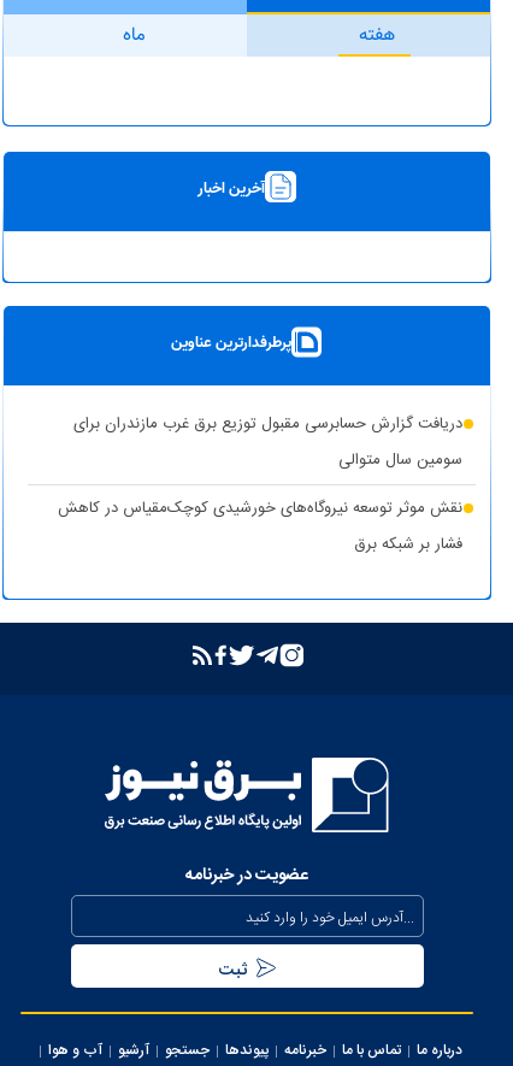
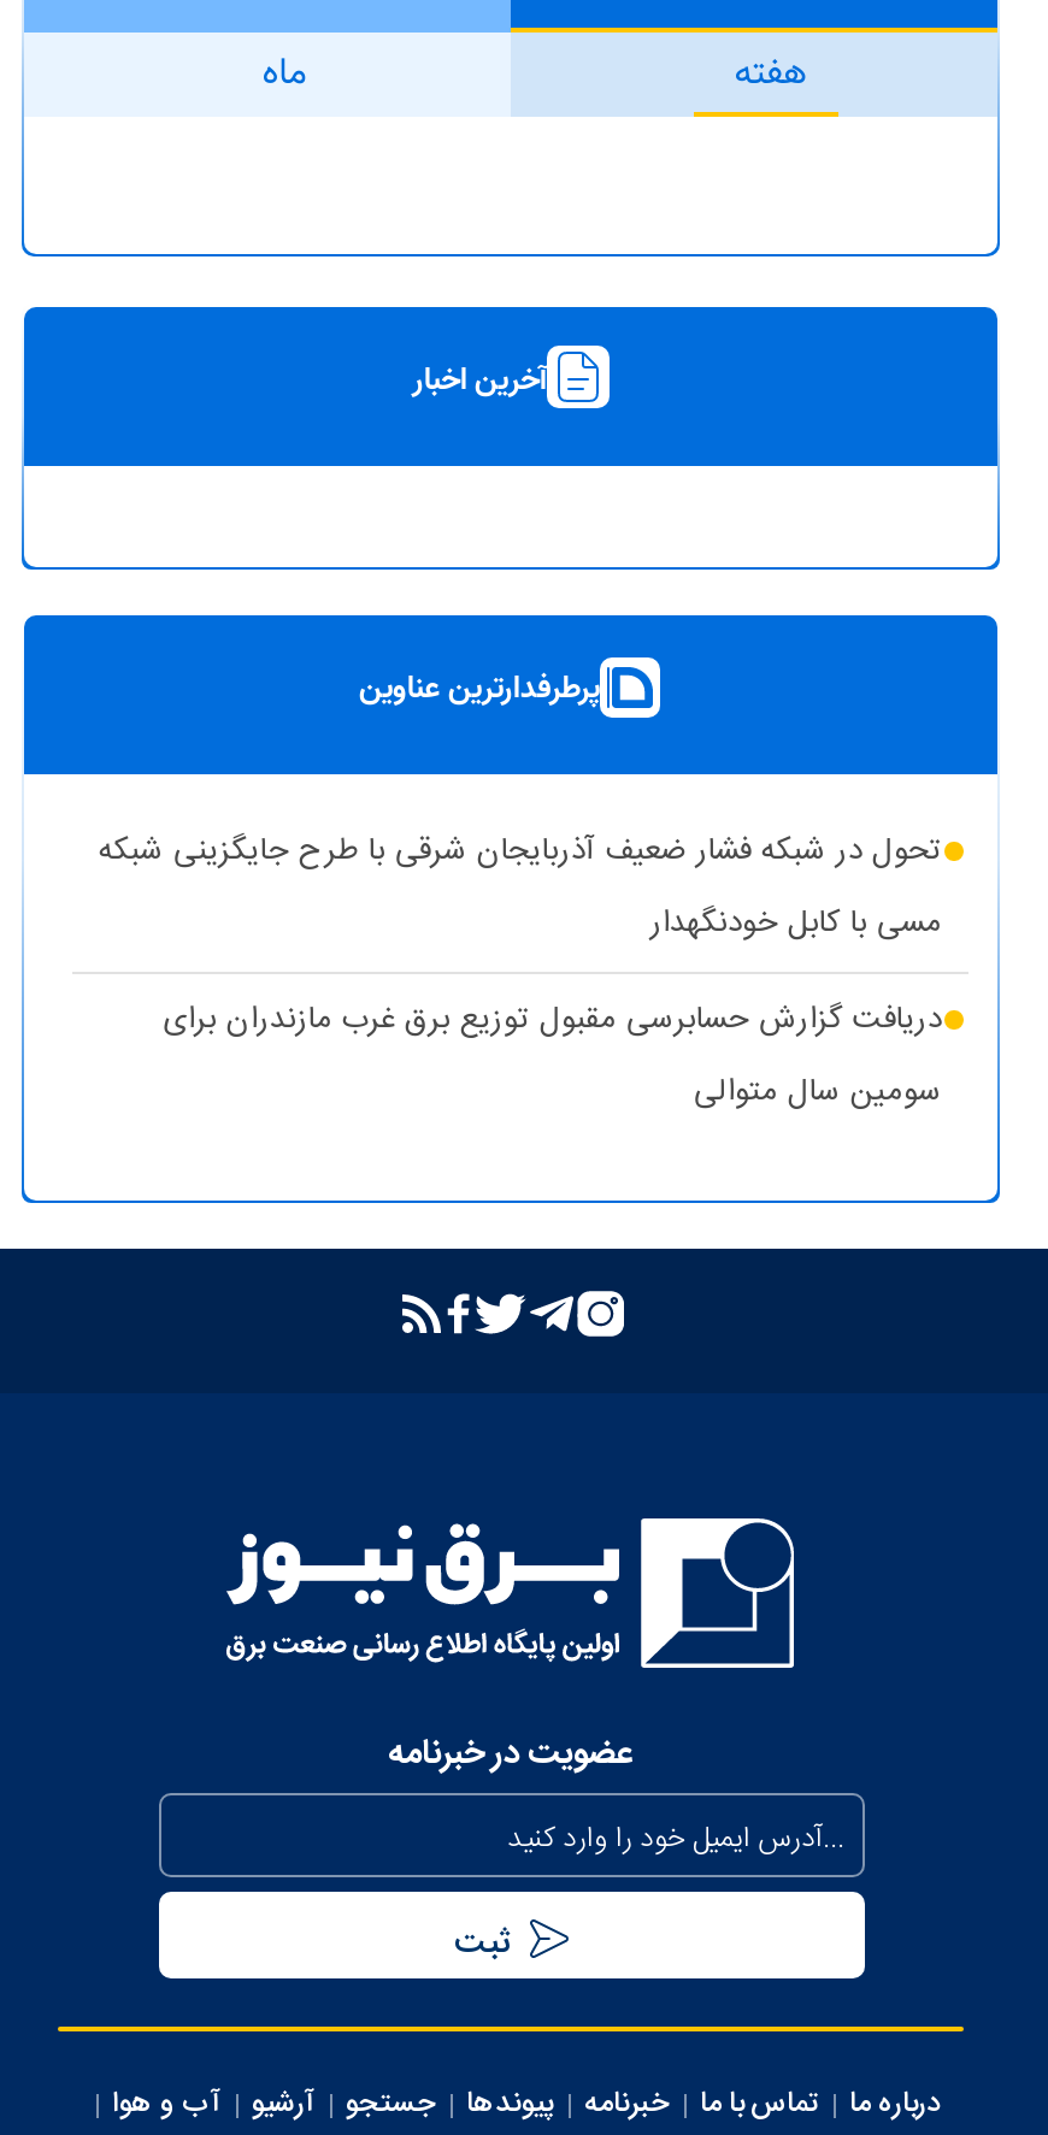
none -> [99,824,942,950] تحول در شبکه فشار ضعیف آذربایجان شرقی با طرح جایگزینی شبکه | مسی با کابل خودنگهدار
moved [73,411,462,473] -> [164,993,942,1118]: دریافت گزارش حسابرسی مقبول توزیع برق غرب مازندران برای | سومین سال متوالی
[58,495,462,557] نقش موثر توسعه نیروگاه‌های خورشیدی کوچک‌مقیاس در کاهش | فشار بر شبکه برق -> none

